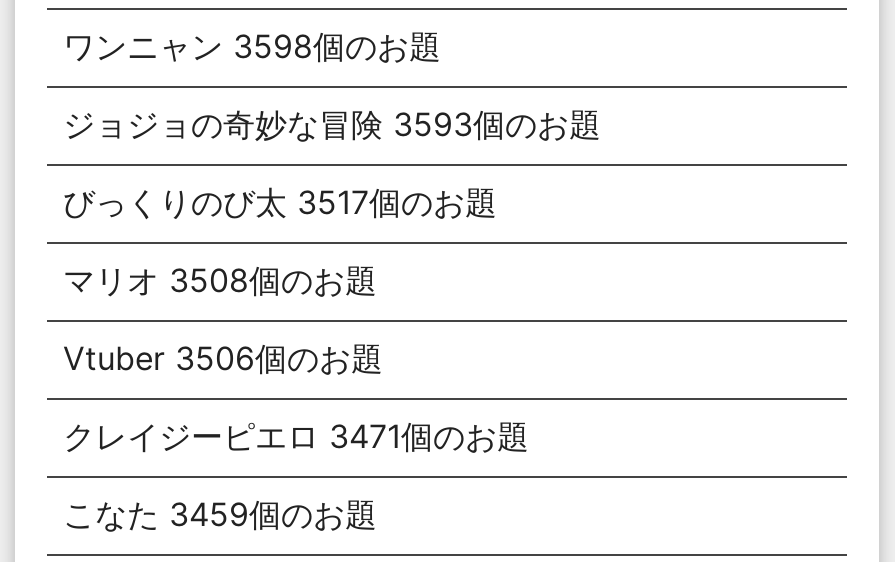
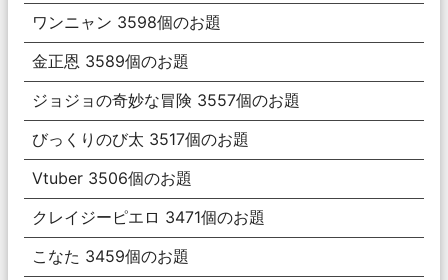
[63,104,601,144] ジョジョの奇妙な冒険 3593個のお題 -> [32,51,300,110] 金正恩 3589個のお題 | ジョジョの奇妙な冒険 3557個のお題
moved [63,182,497,222] -> [32,129,249,149]: びっくりのび太 3517個のお題
[63,260,377,300] マリオ 3508個のお題 -> none

